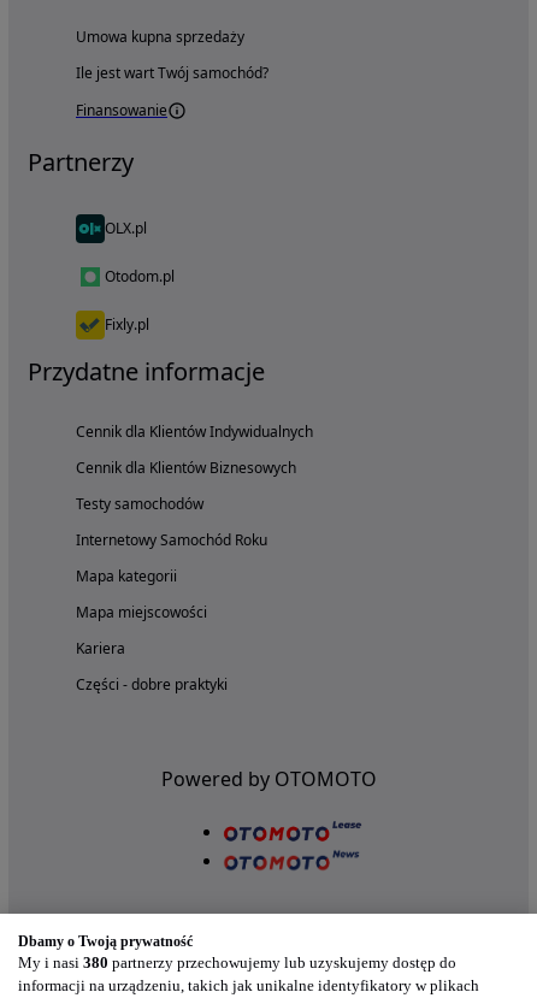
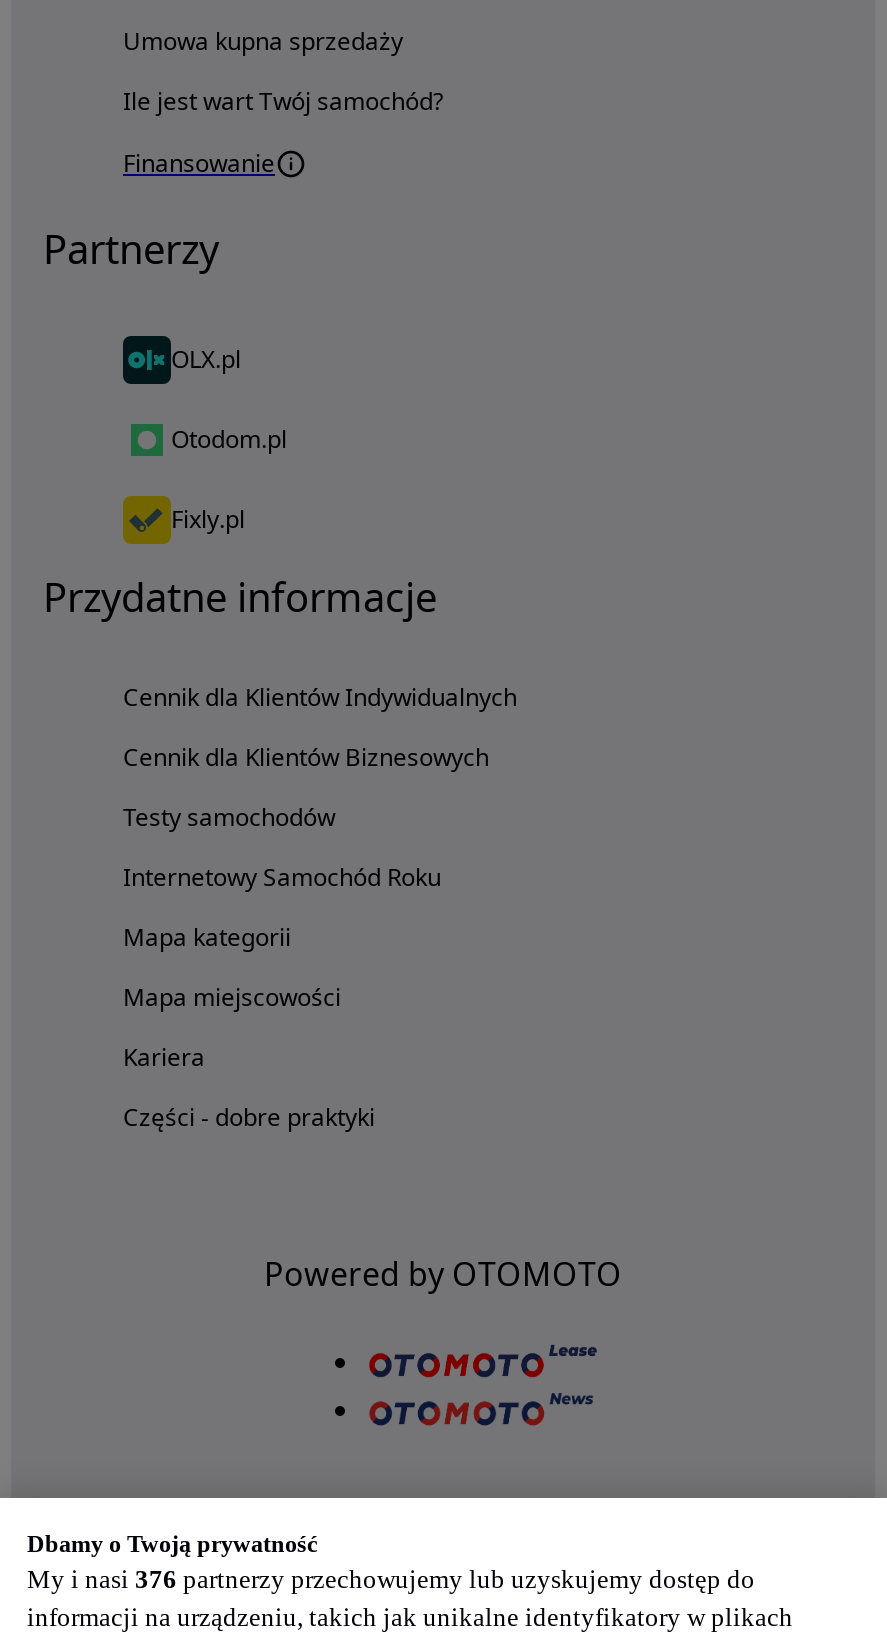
[18,953,456,972] My i nasi 380 partnerzy przechowujemy lub uzyskujemy dostęp do -> [27,1564,755,1594] My i nasi 376 partnerzy przechowujemy lub uzyskujemy dostęp do

